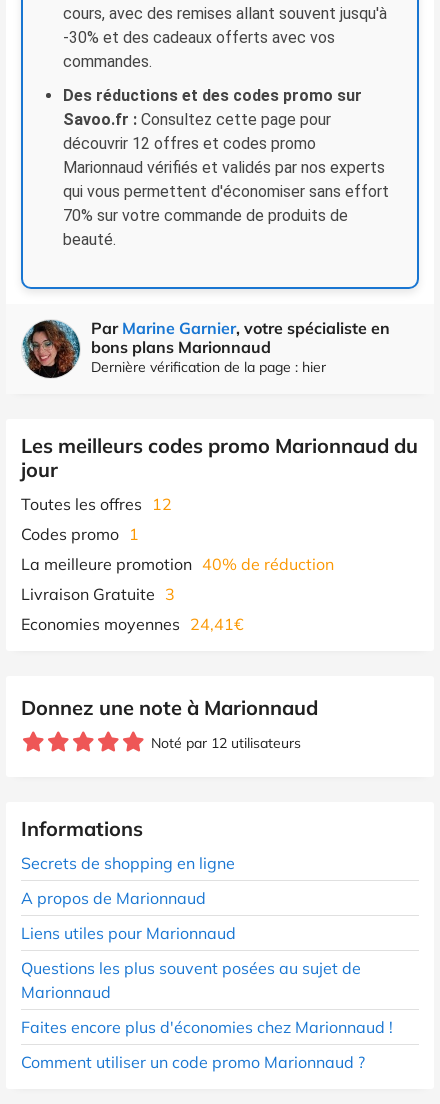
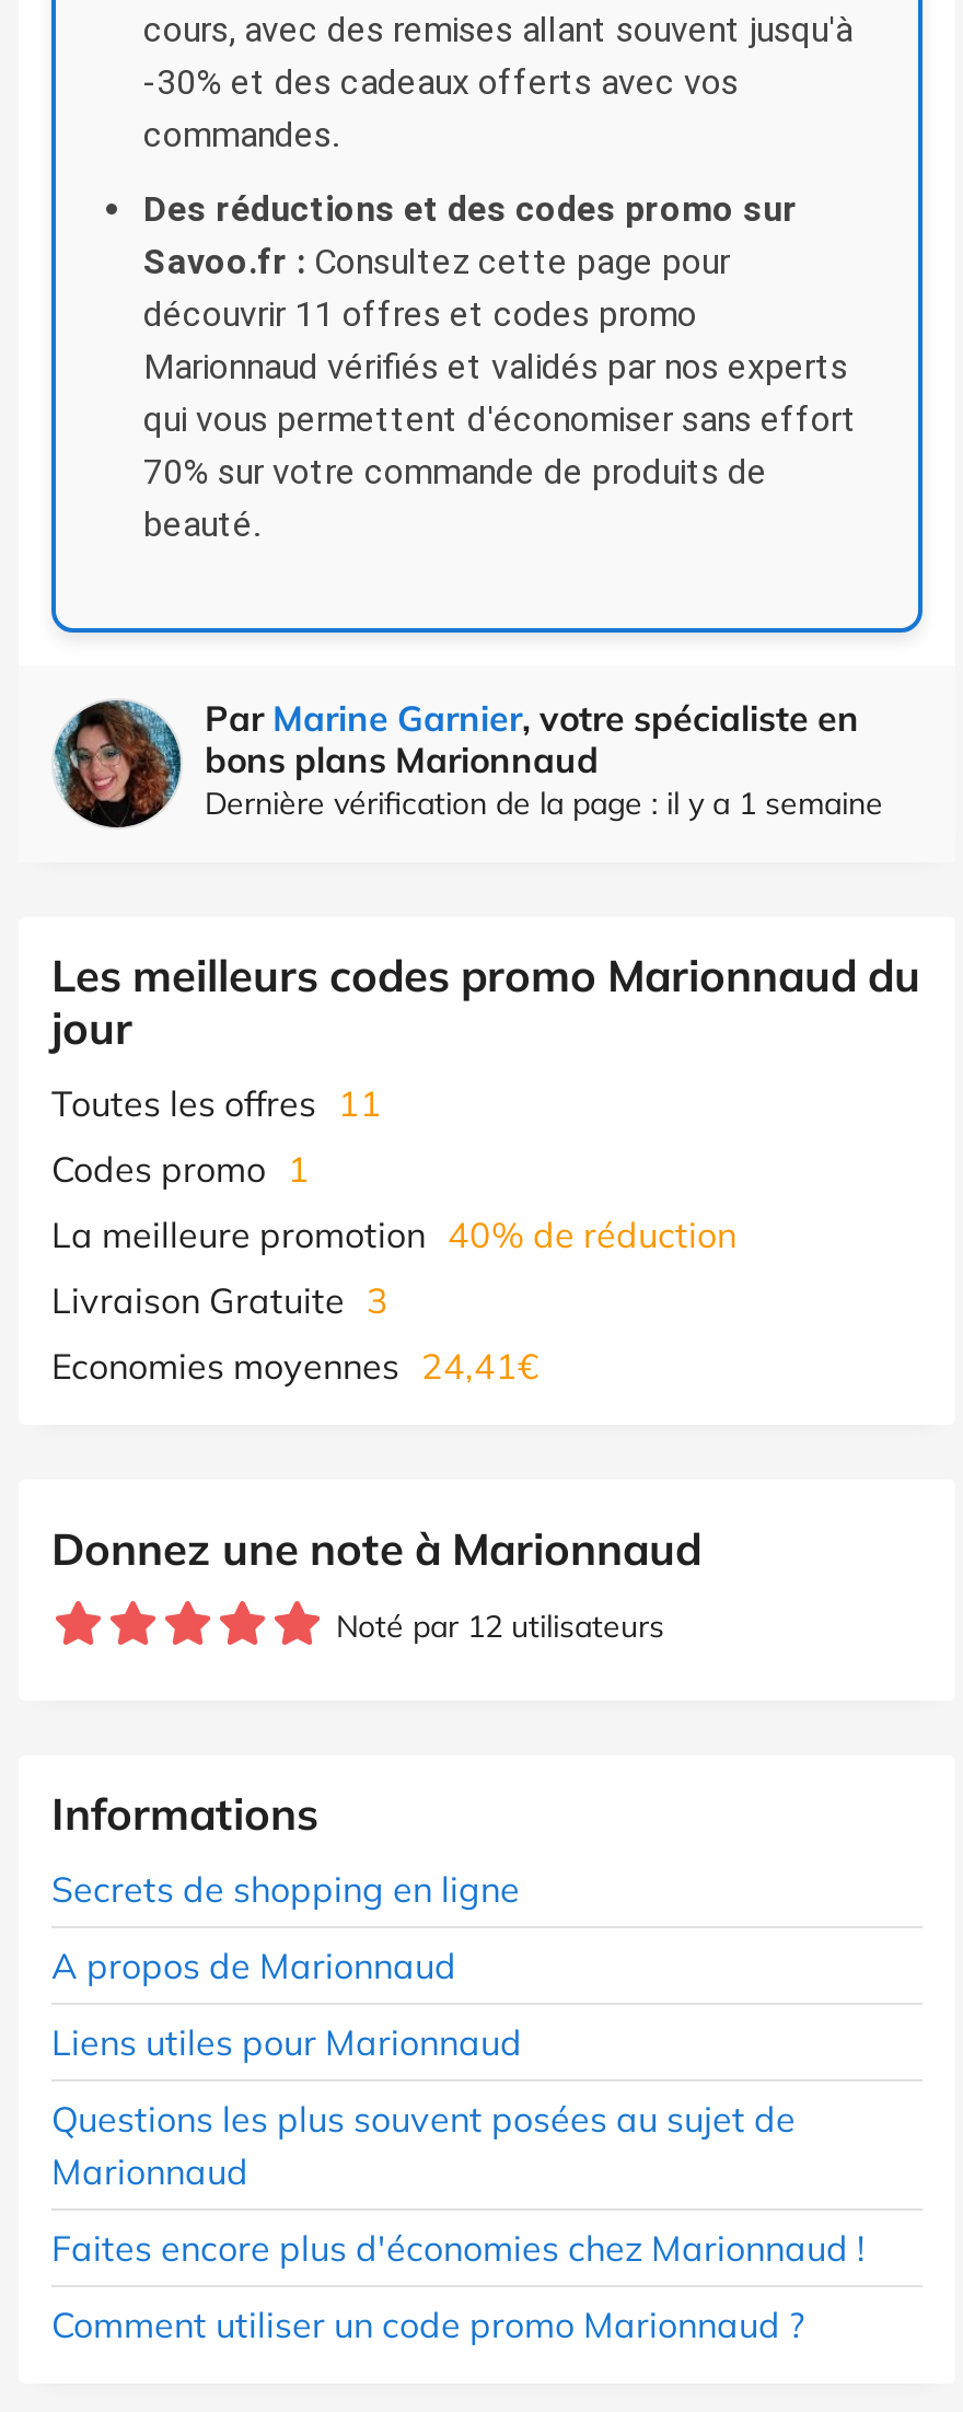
[63,134,316,153] découvrir 12 offres et codes promo -> [143,293,697,335] découvrir 11 offres et codes promo
[91,358,326,376] Dernière vérification de la page : hier -> [205,783,883,823] Dernière vérification de la page : il y a 1 semaine
[21,494,172,514] Toutes les offres 12 -> [51,1081,382,1125] Toutes les offres 11

